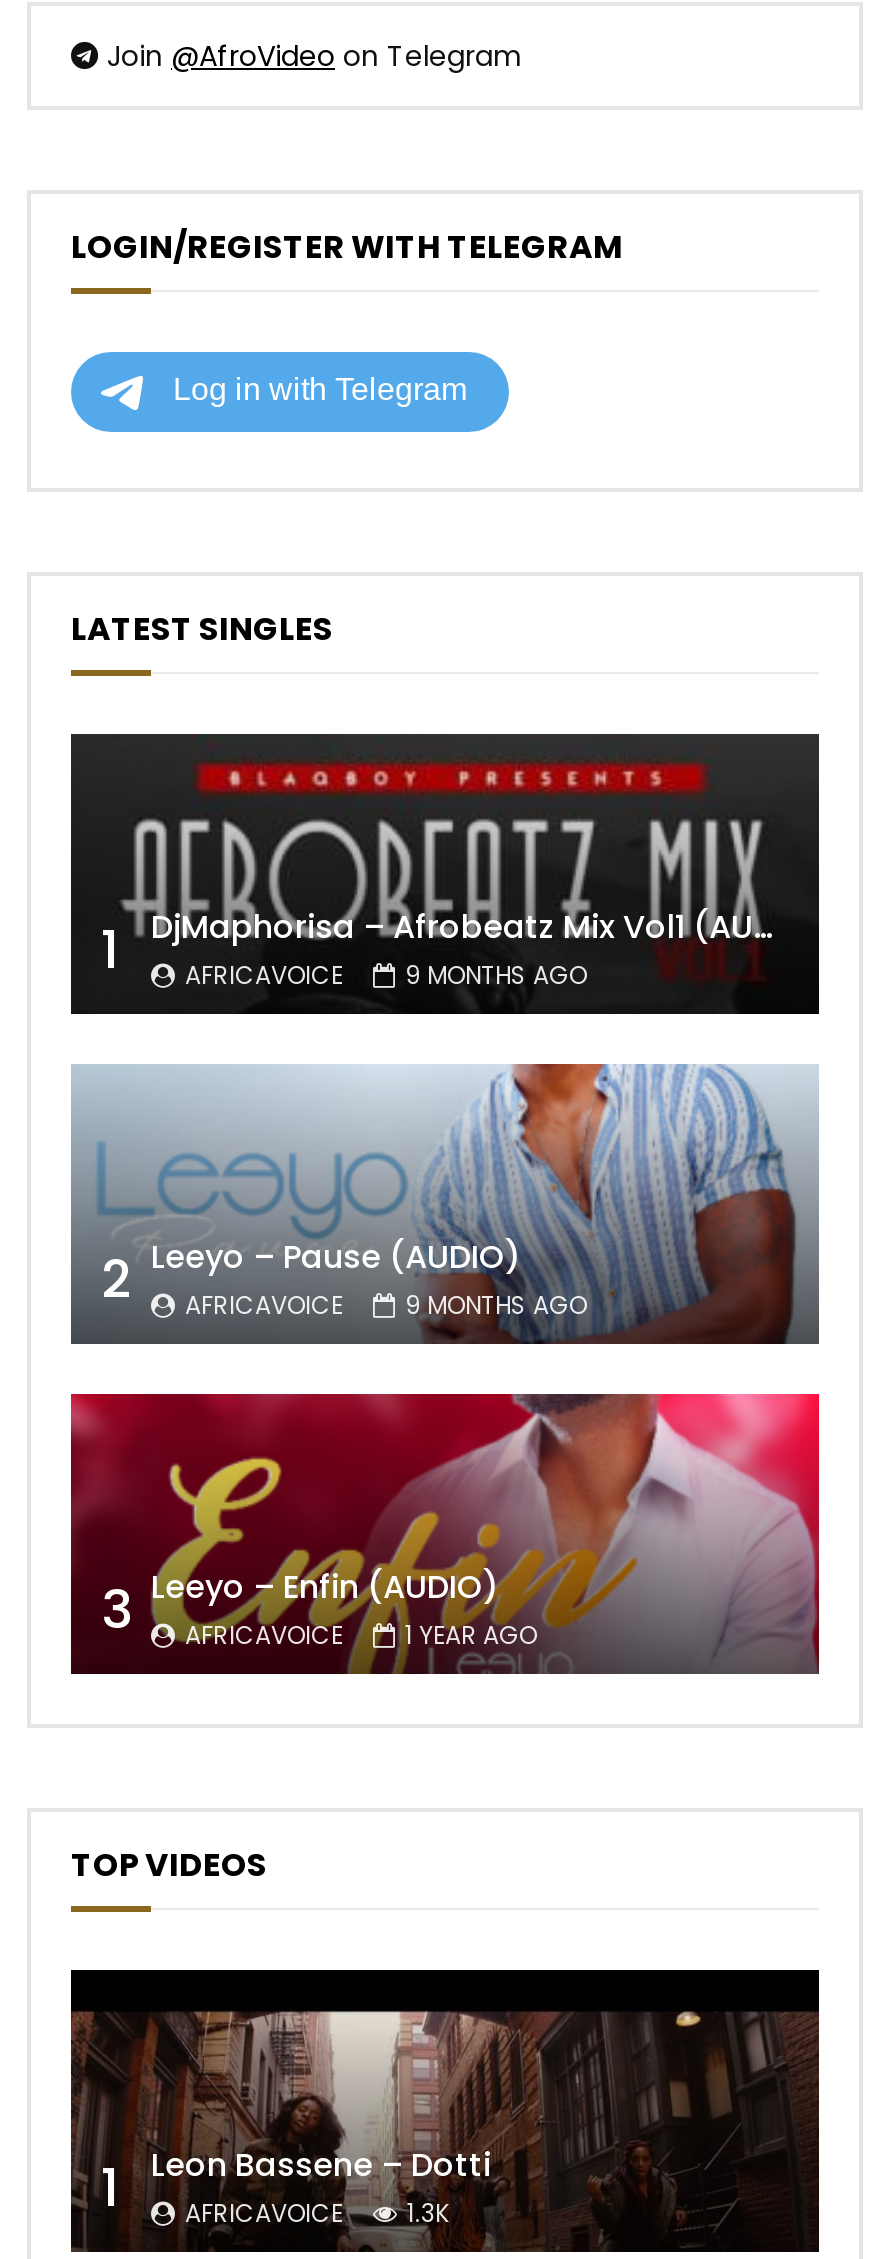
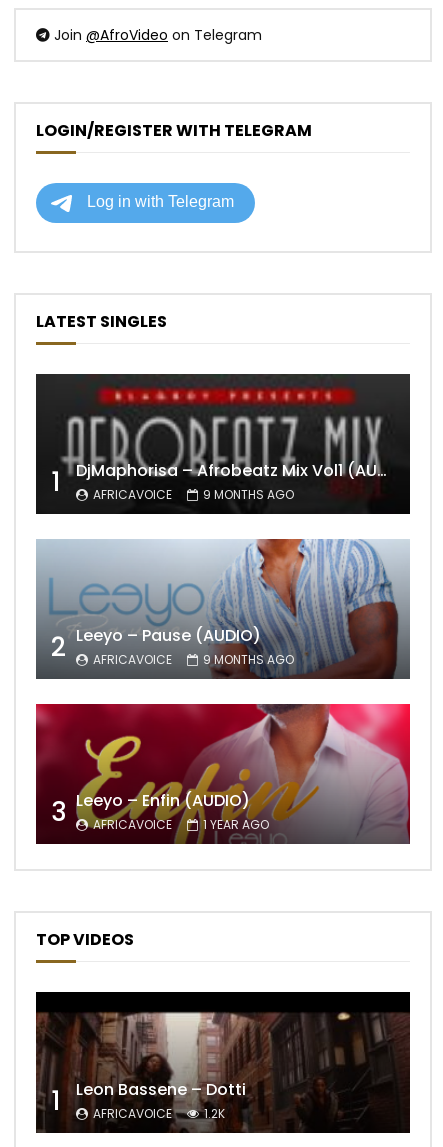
[101,2141,491,2229] 1 Leon Bassene – Dotti AFRICAVOICE 1.3K -> [51,1077,246,1121] 1 Leon Bassene – Dotti AFRICAVOICE 1.2K

